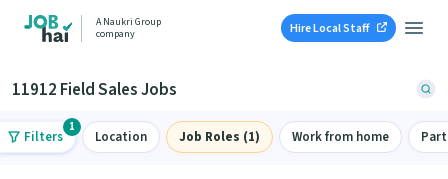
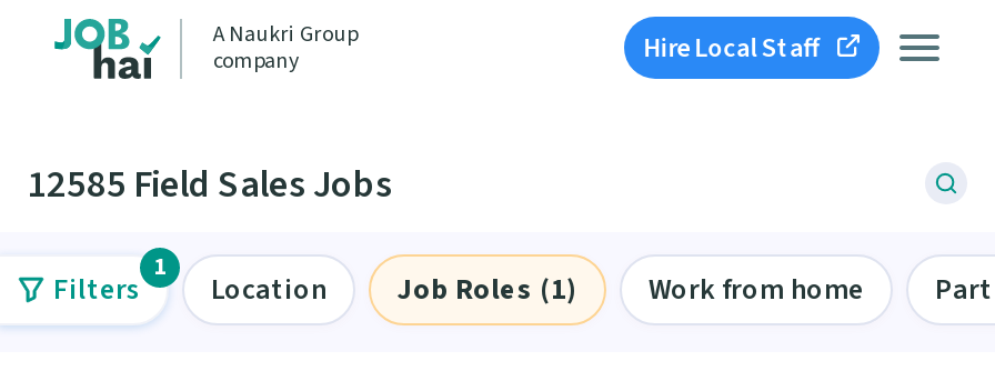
[12,78,177,102] 11912 Field Sales Jobs -> [27,160,393,213] 12585 Field Sales Jobs

